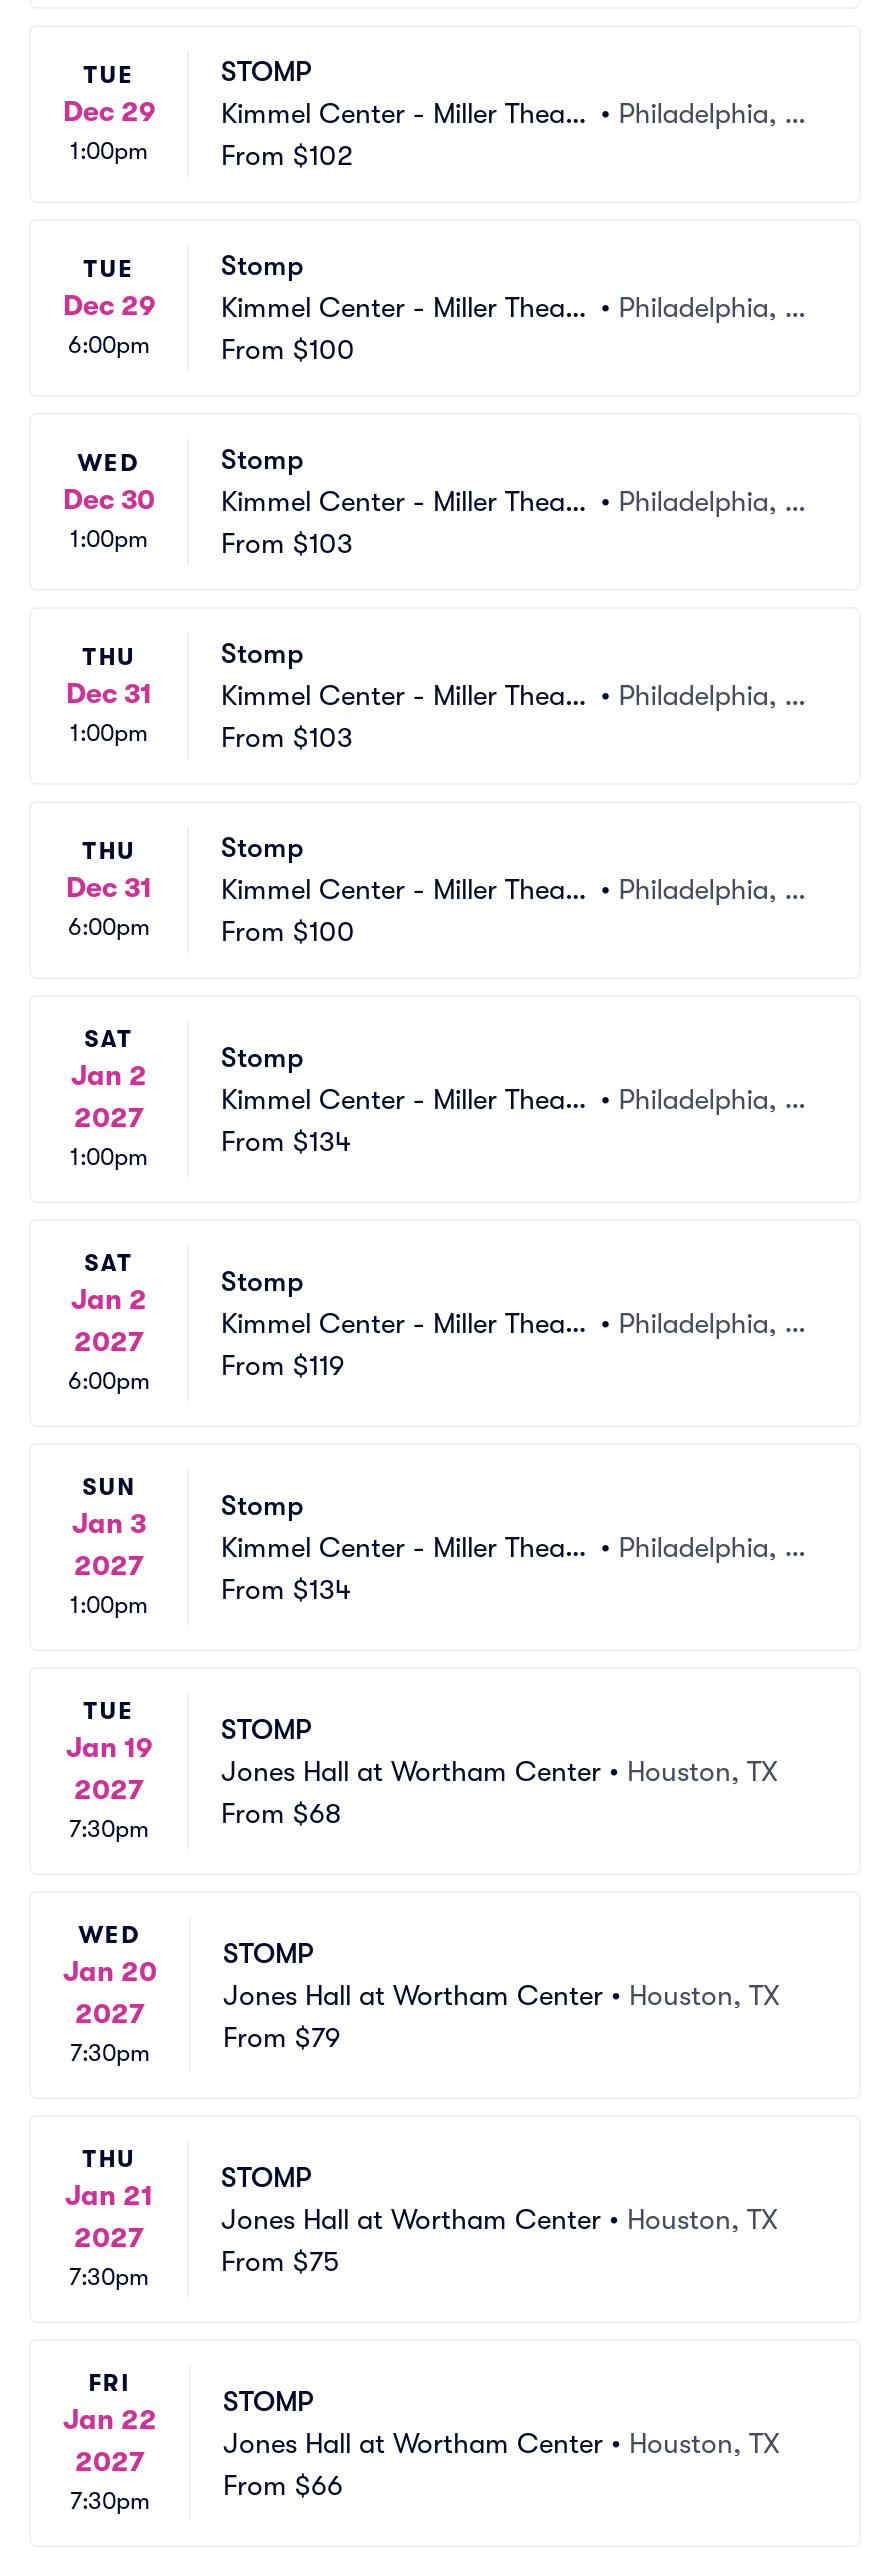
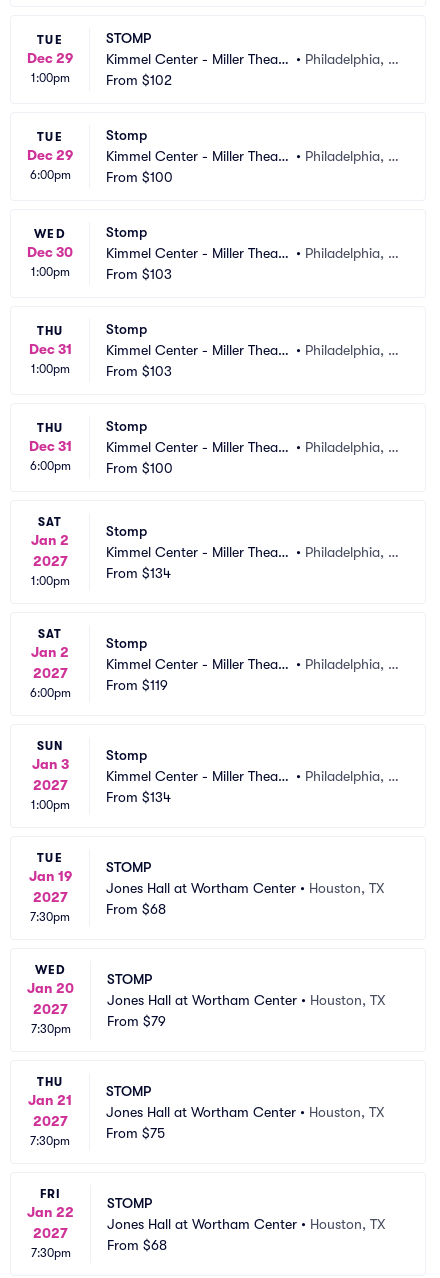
[223,2468,343,2500] From $66 -> [107,1236,167,1252] From $68

